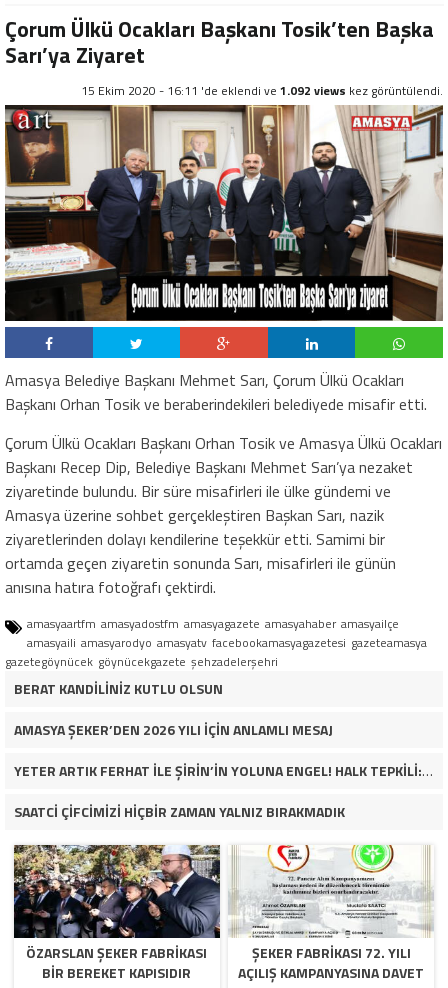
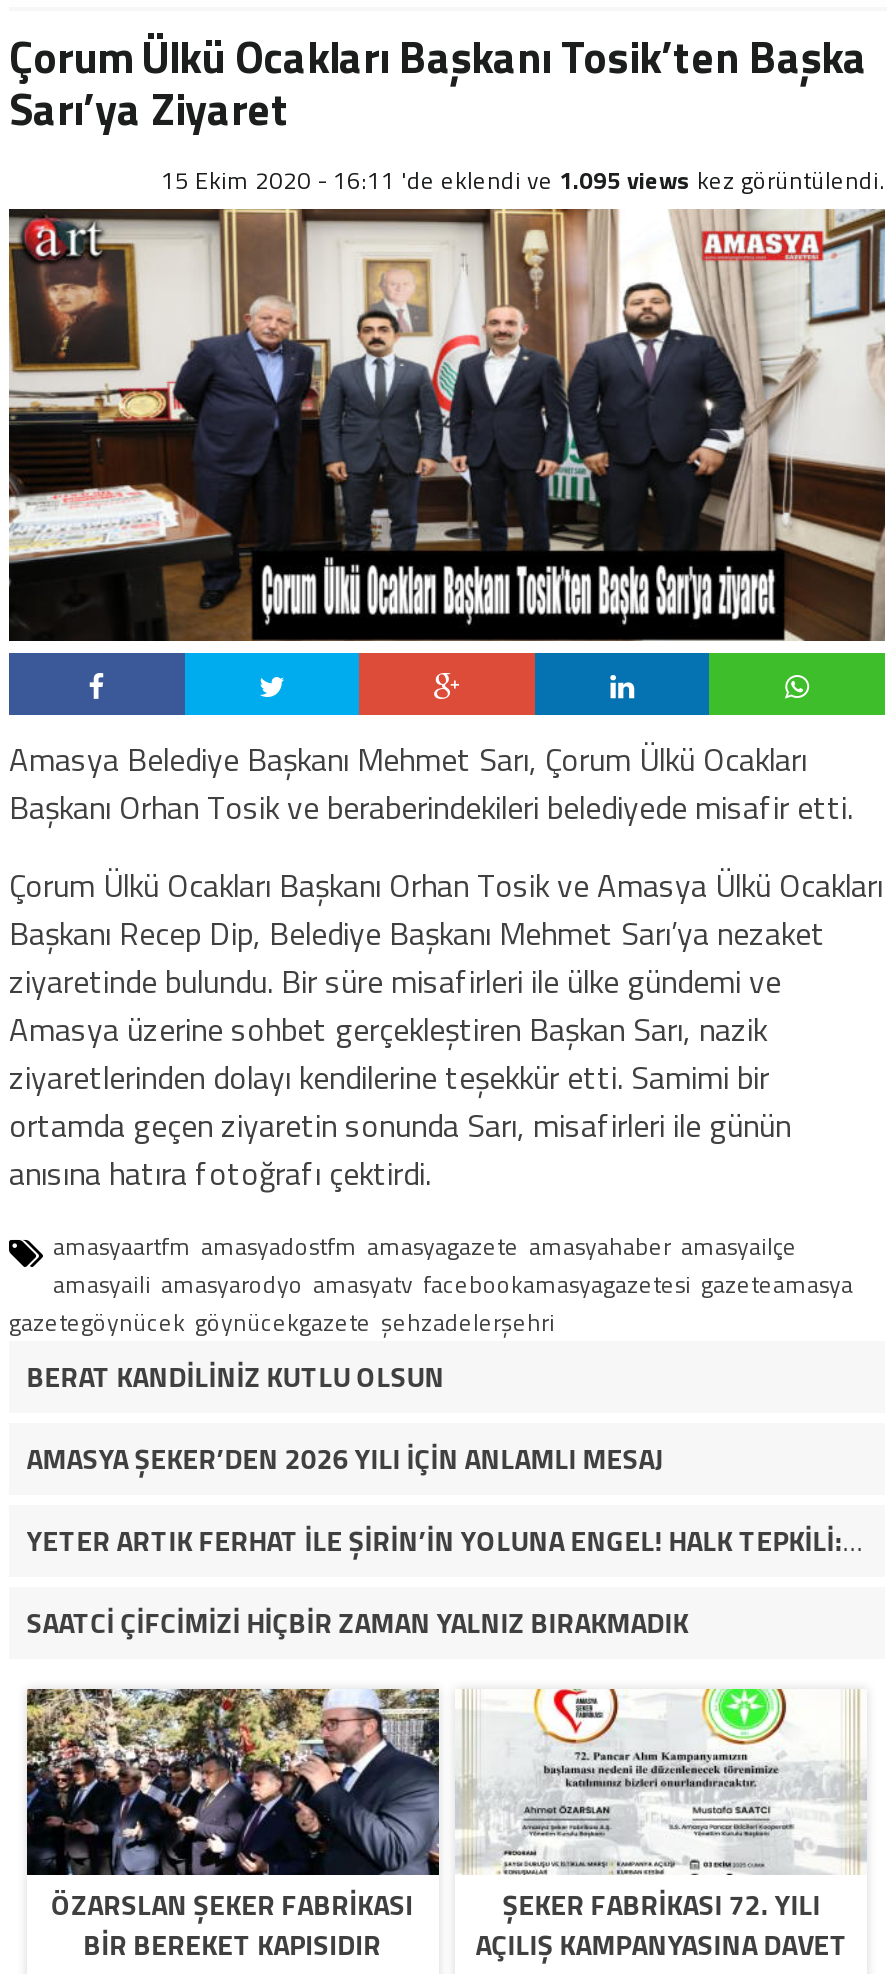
[81,81,443,100] 15 Ekim 2020 - 16:11 'de eklendi ve 1.092 views kez görüntülendi. -> [161,161,885,199] 15 Ekim 2020 - 16:11 'de eklendi ve 1.095 views kez görüntülendi.

